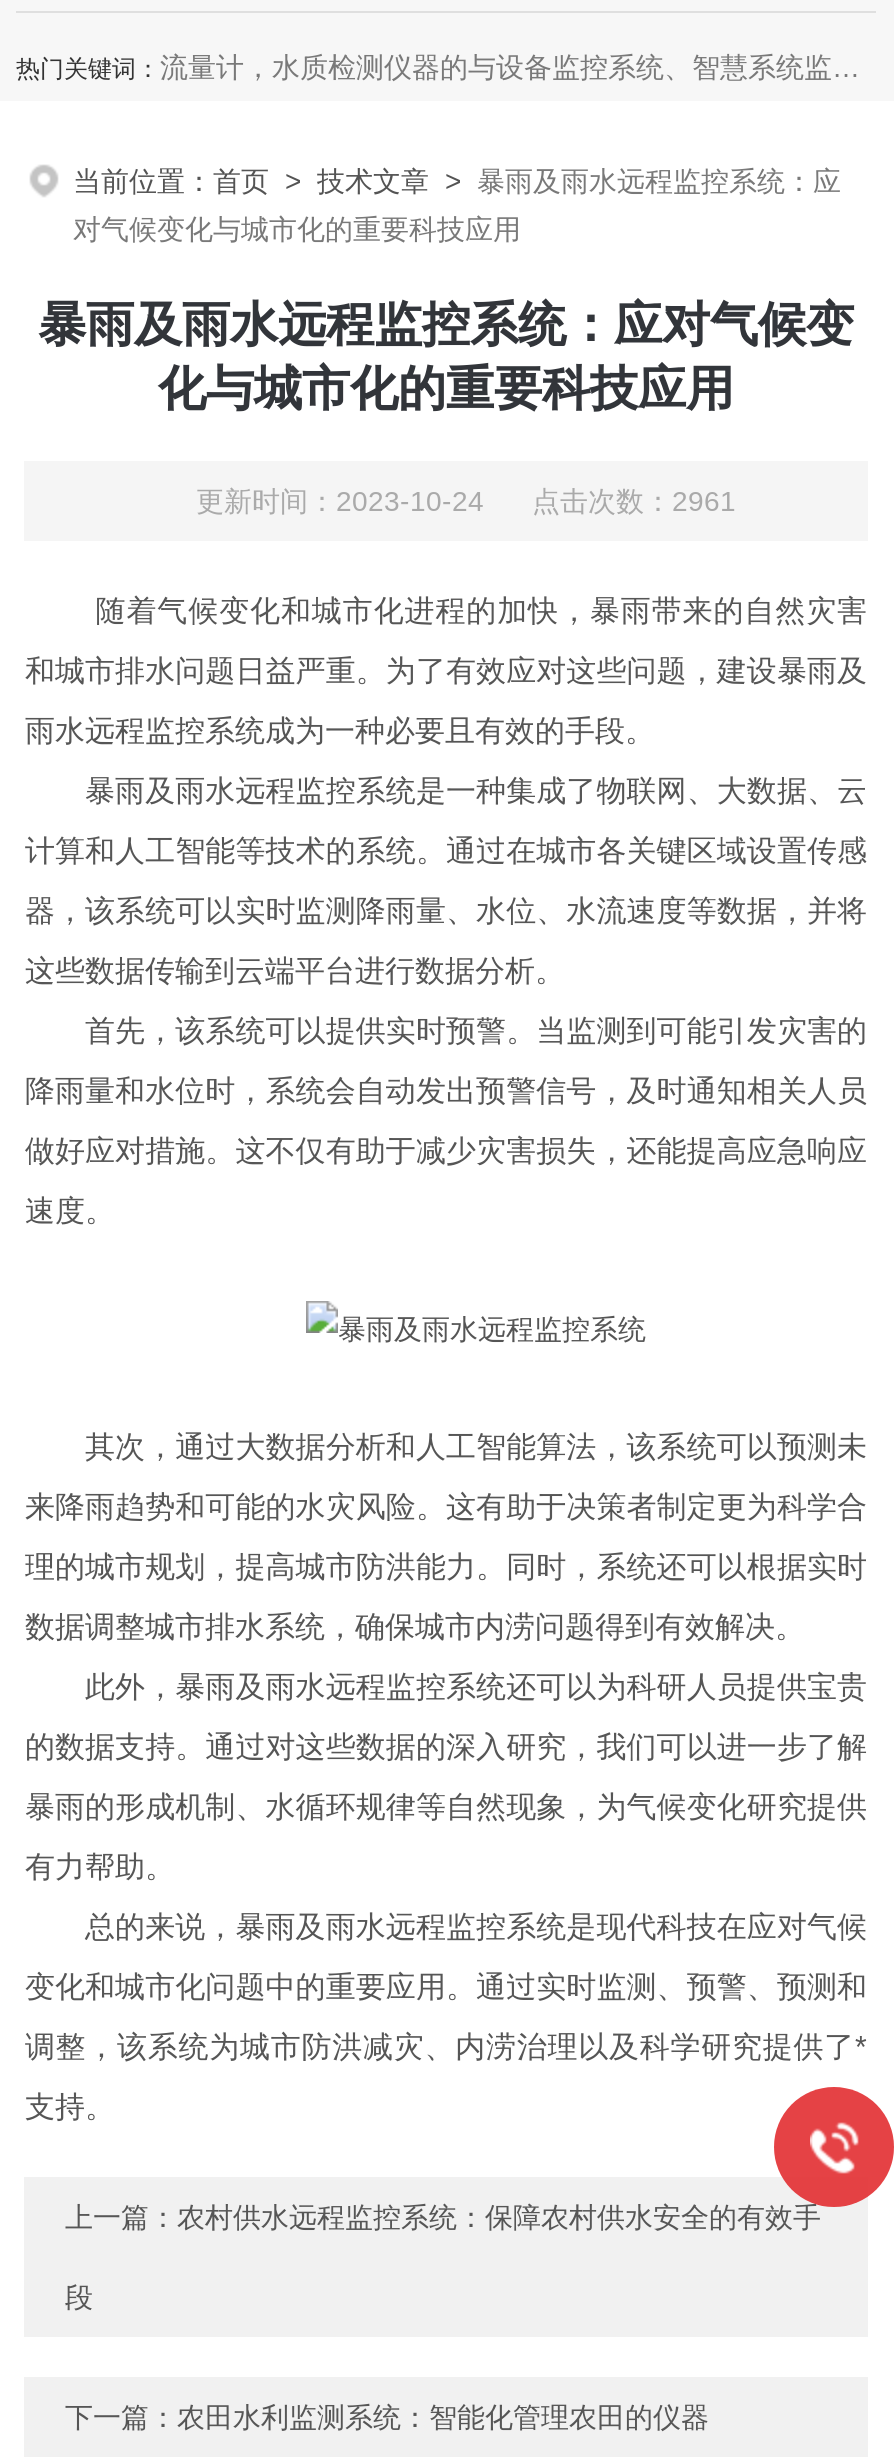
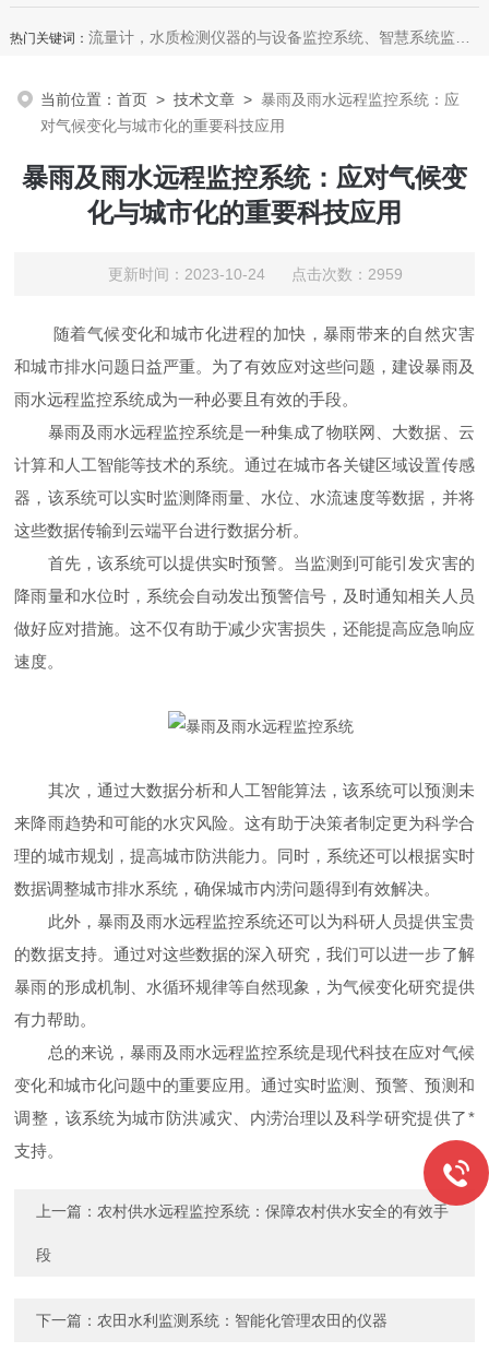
[196,485,736,517] 更新时间：2023-10-24 点击次数：2961 -> [108,265,403,283] 更新时间：2023-10-24 点击次数：2959

